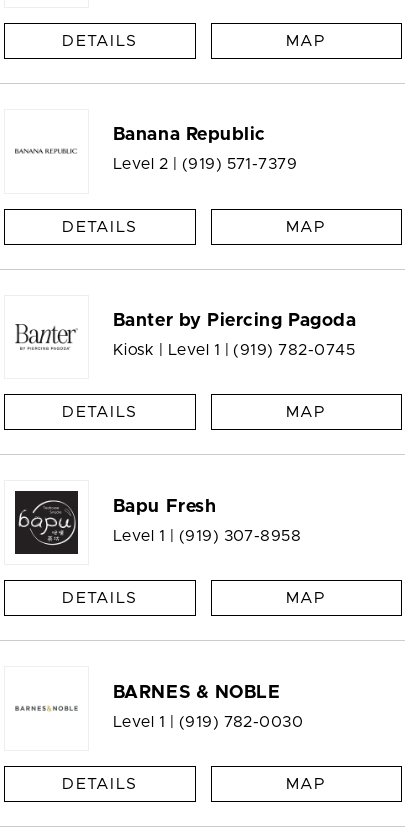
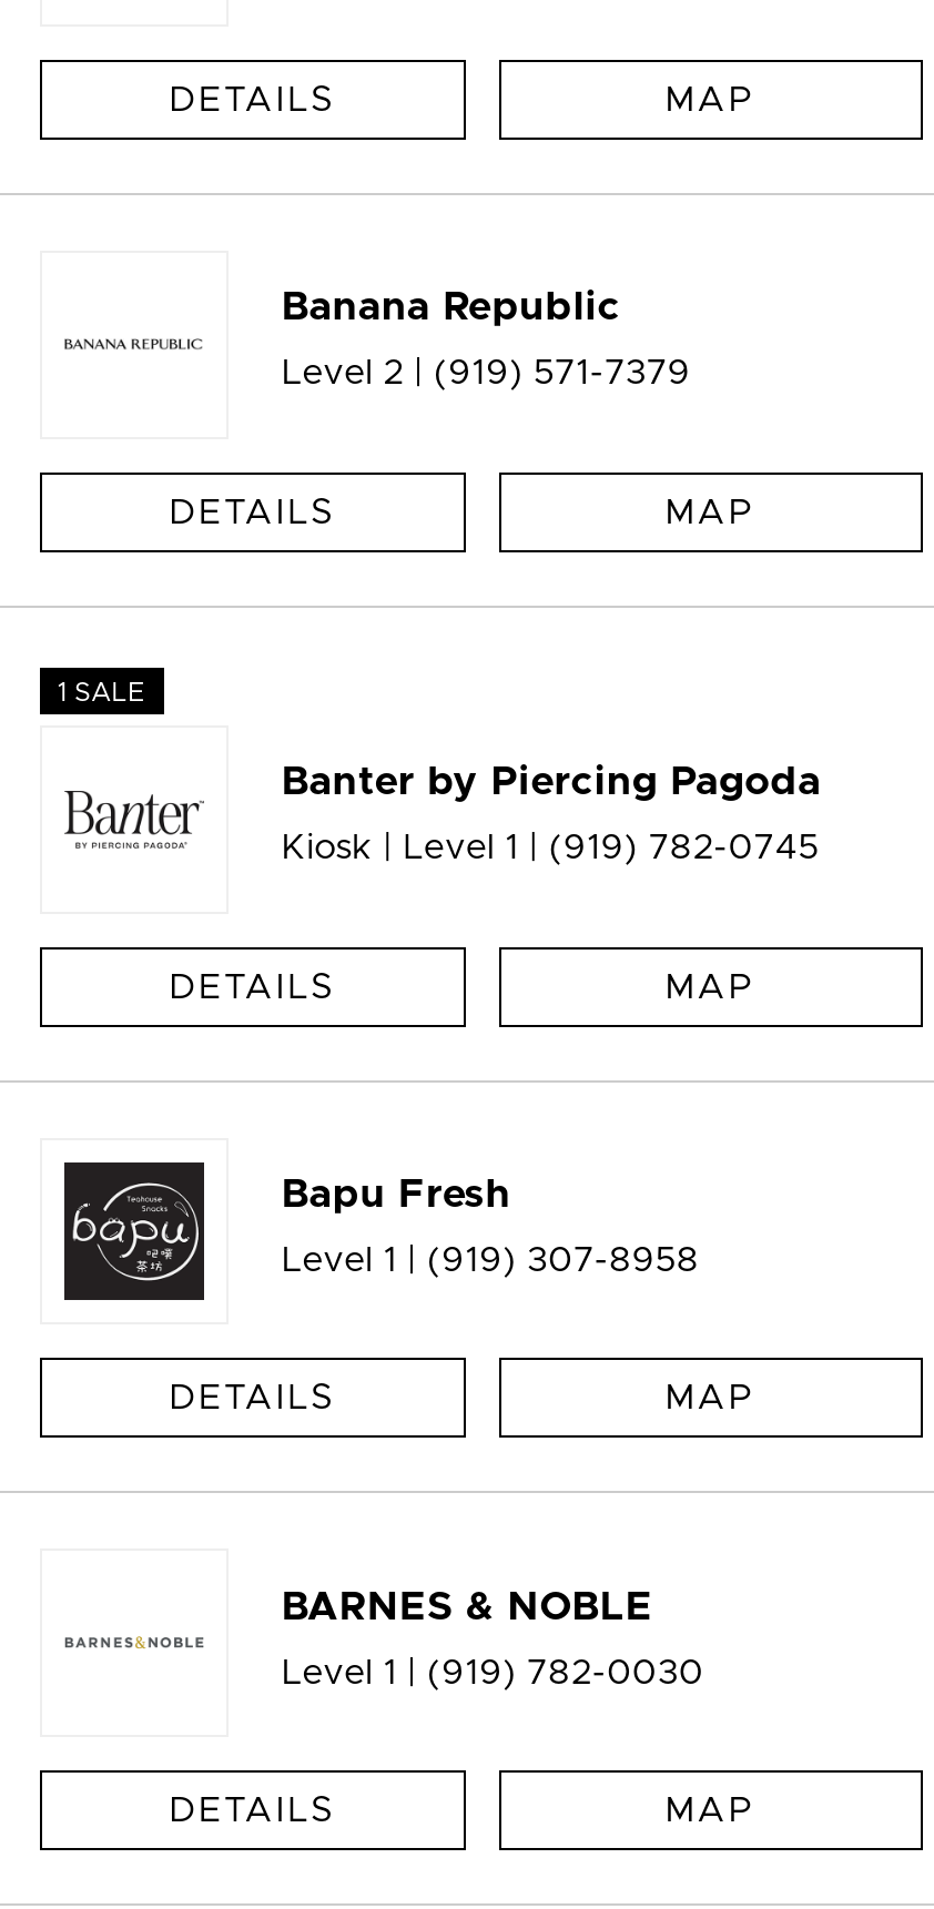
none -> [57,678,146,705] 1 SALE

